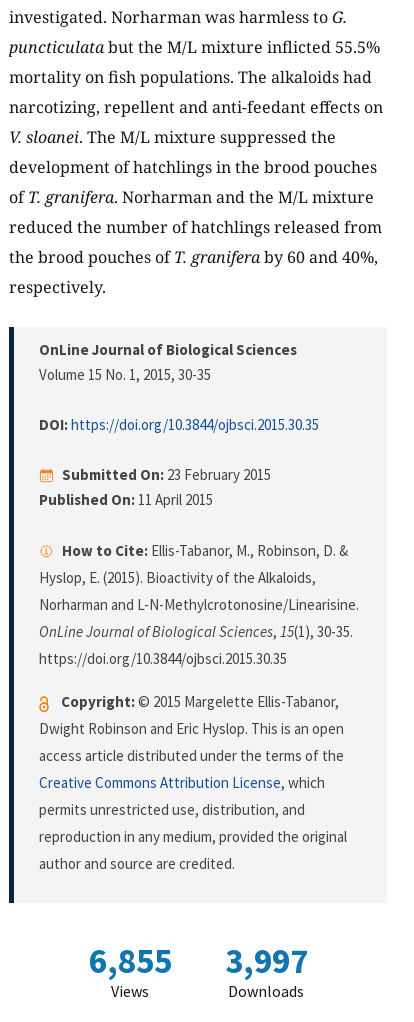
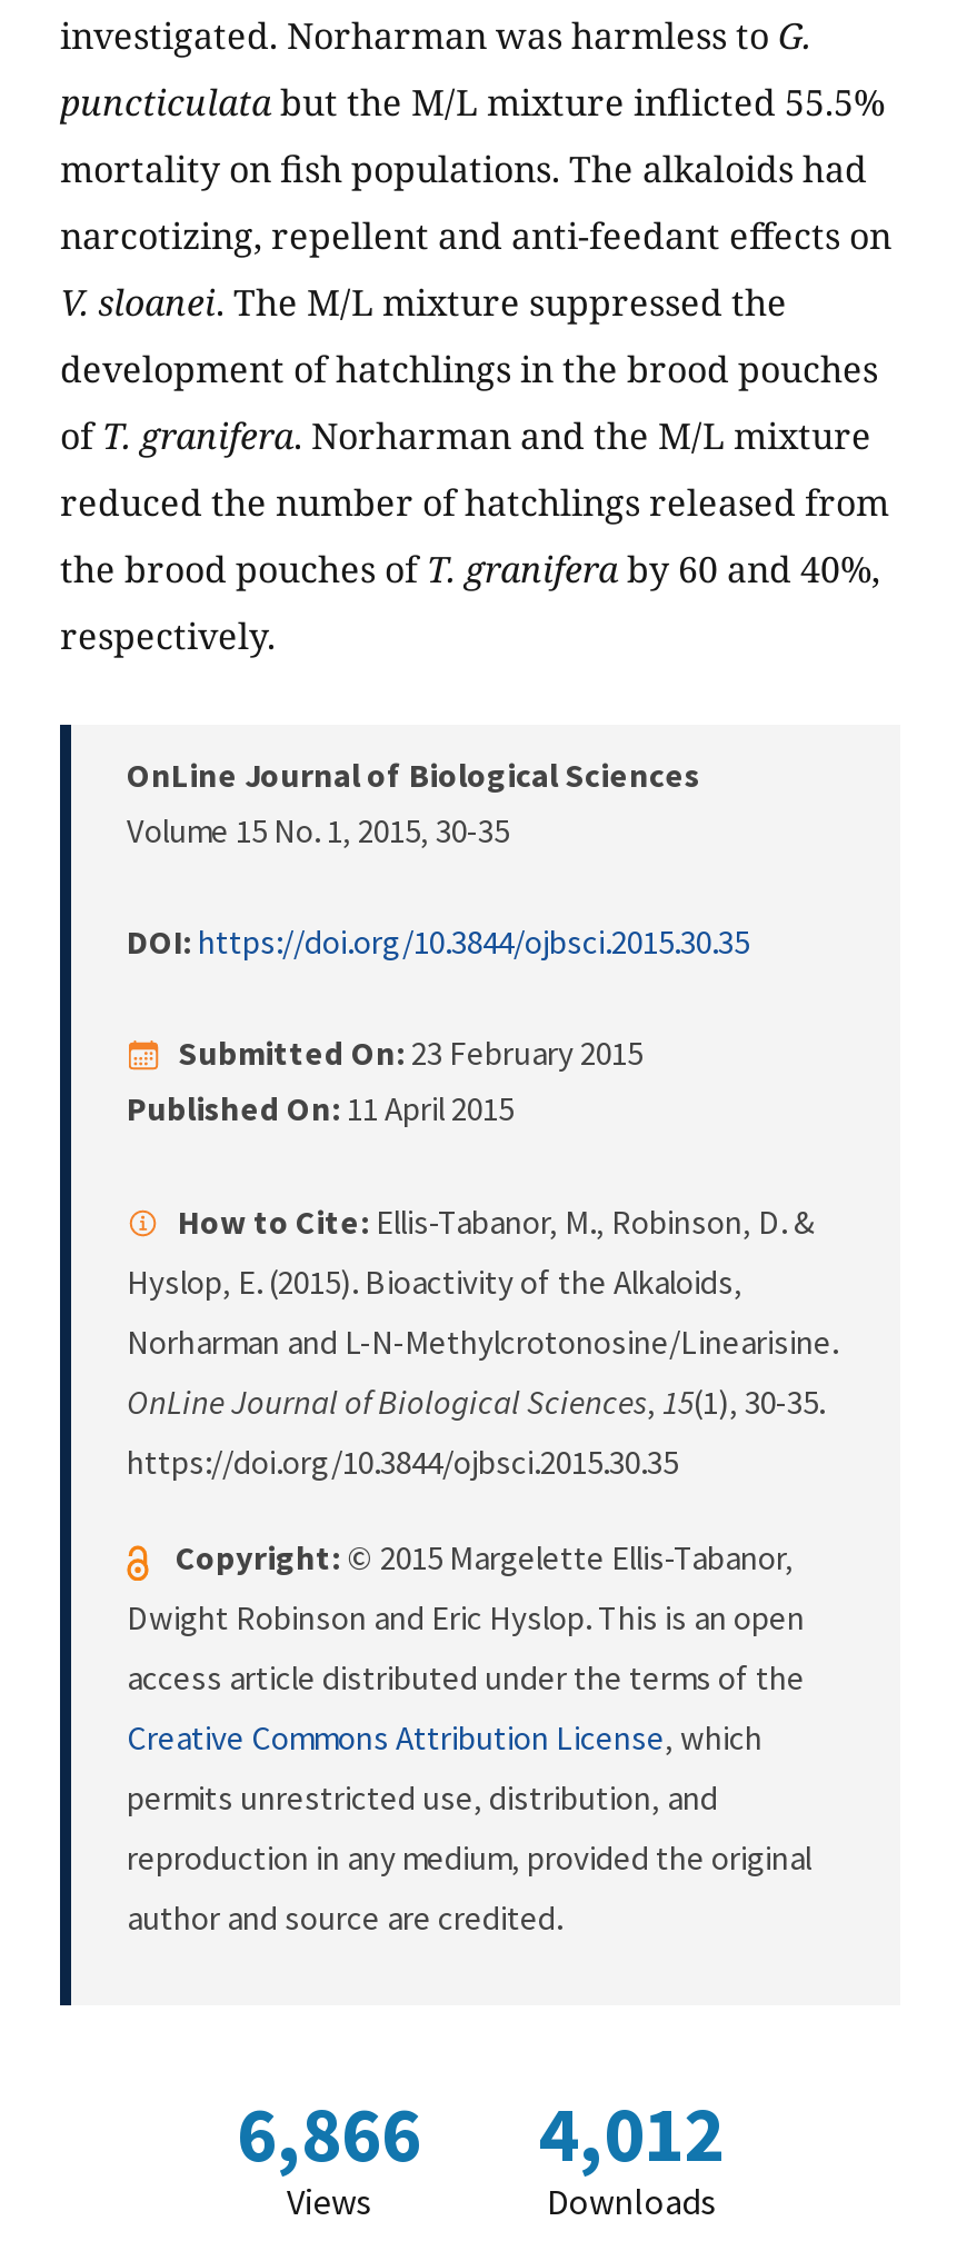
[88,939,171,983] 6,855 -> [237,2086,421,2184] 6,866
[224,939,307,983] 3,997 -> [539,2086,724,2184] 4,012

